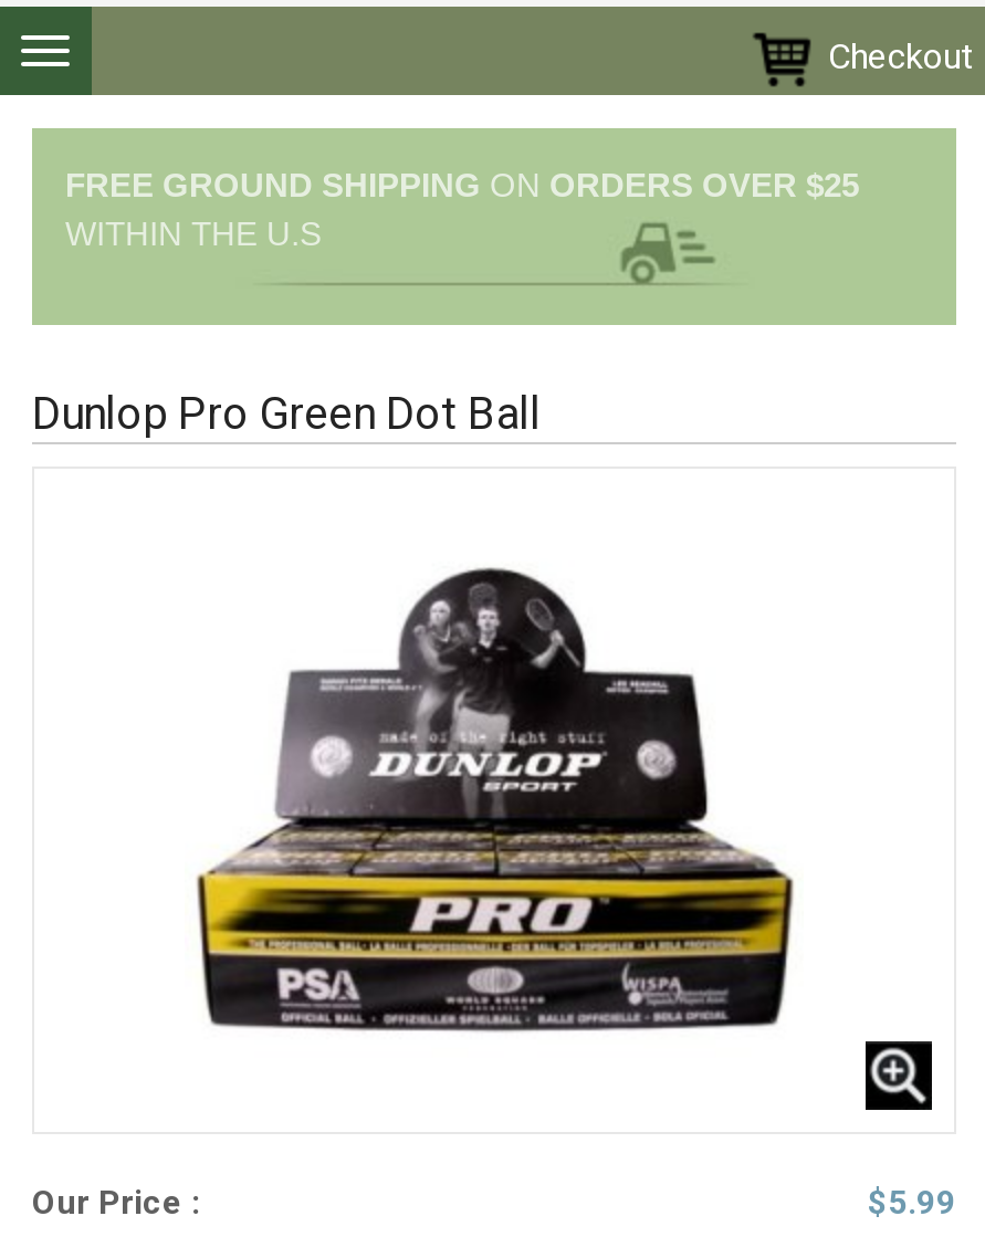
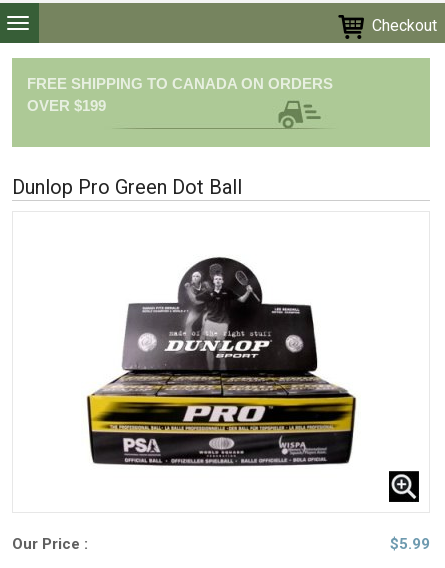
[65,166,859,252] FREE GROUND SHIPPING ON ORDERS OVER $25 | WITHIN THE U.S -> [27,75,333,114] FREE SHIPPING TO CANADA ON ORDERS | OVER $199

